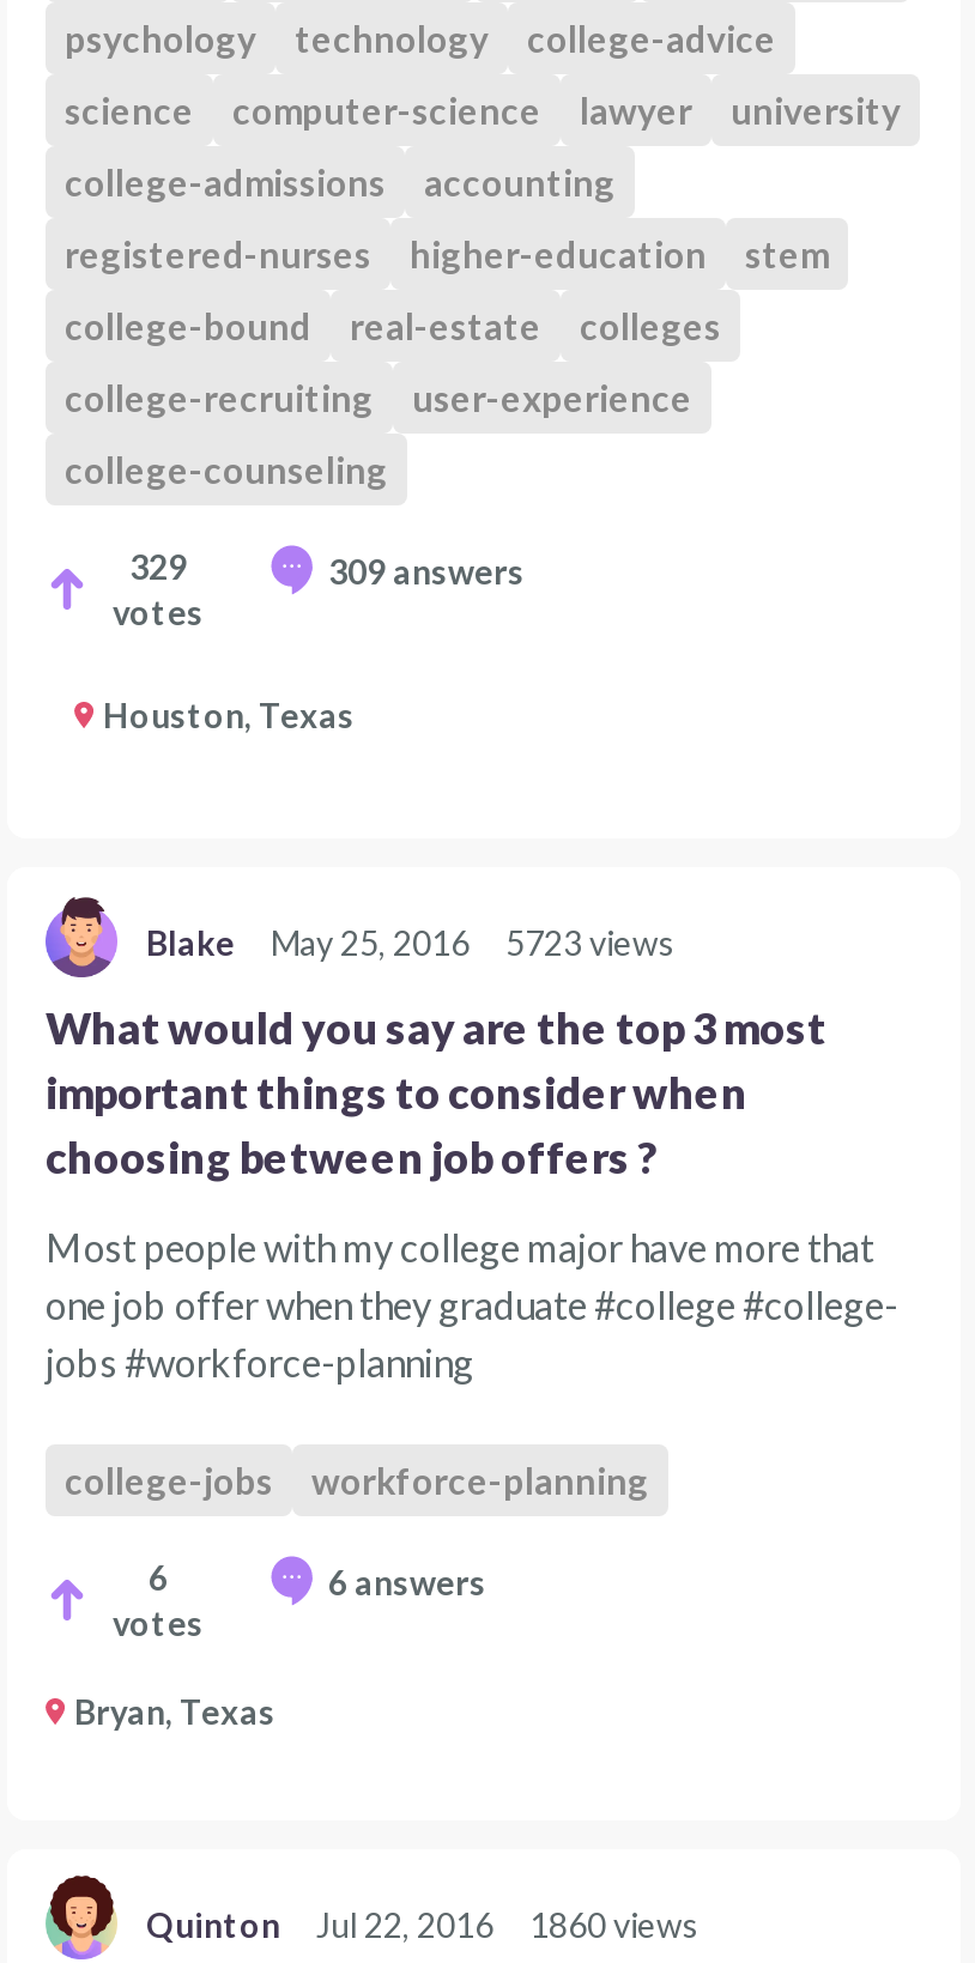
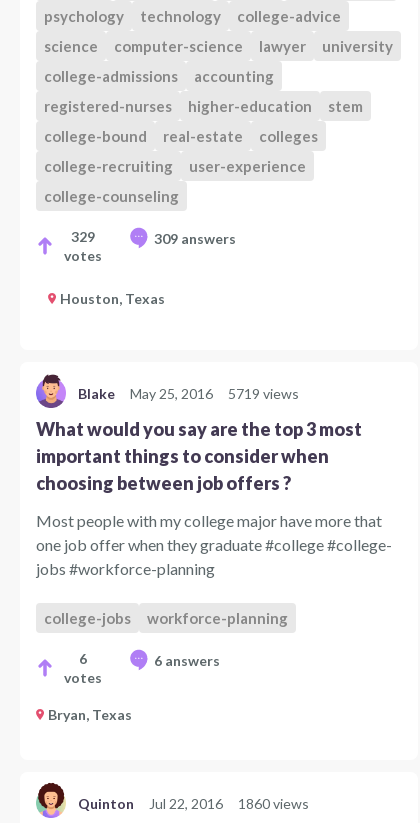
[146,922,676,962] Blake May 25, 2016 5723 views -> [78,385,299,402] Blake May 25, 2016 5719 views

